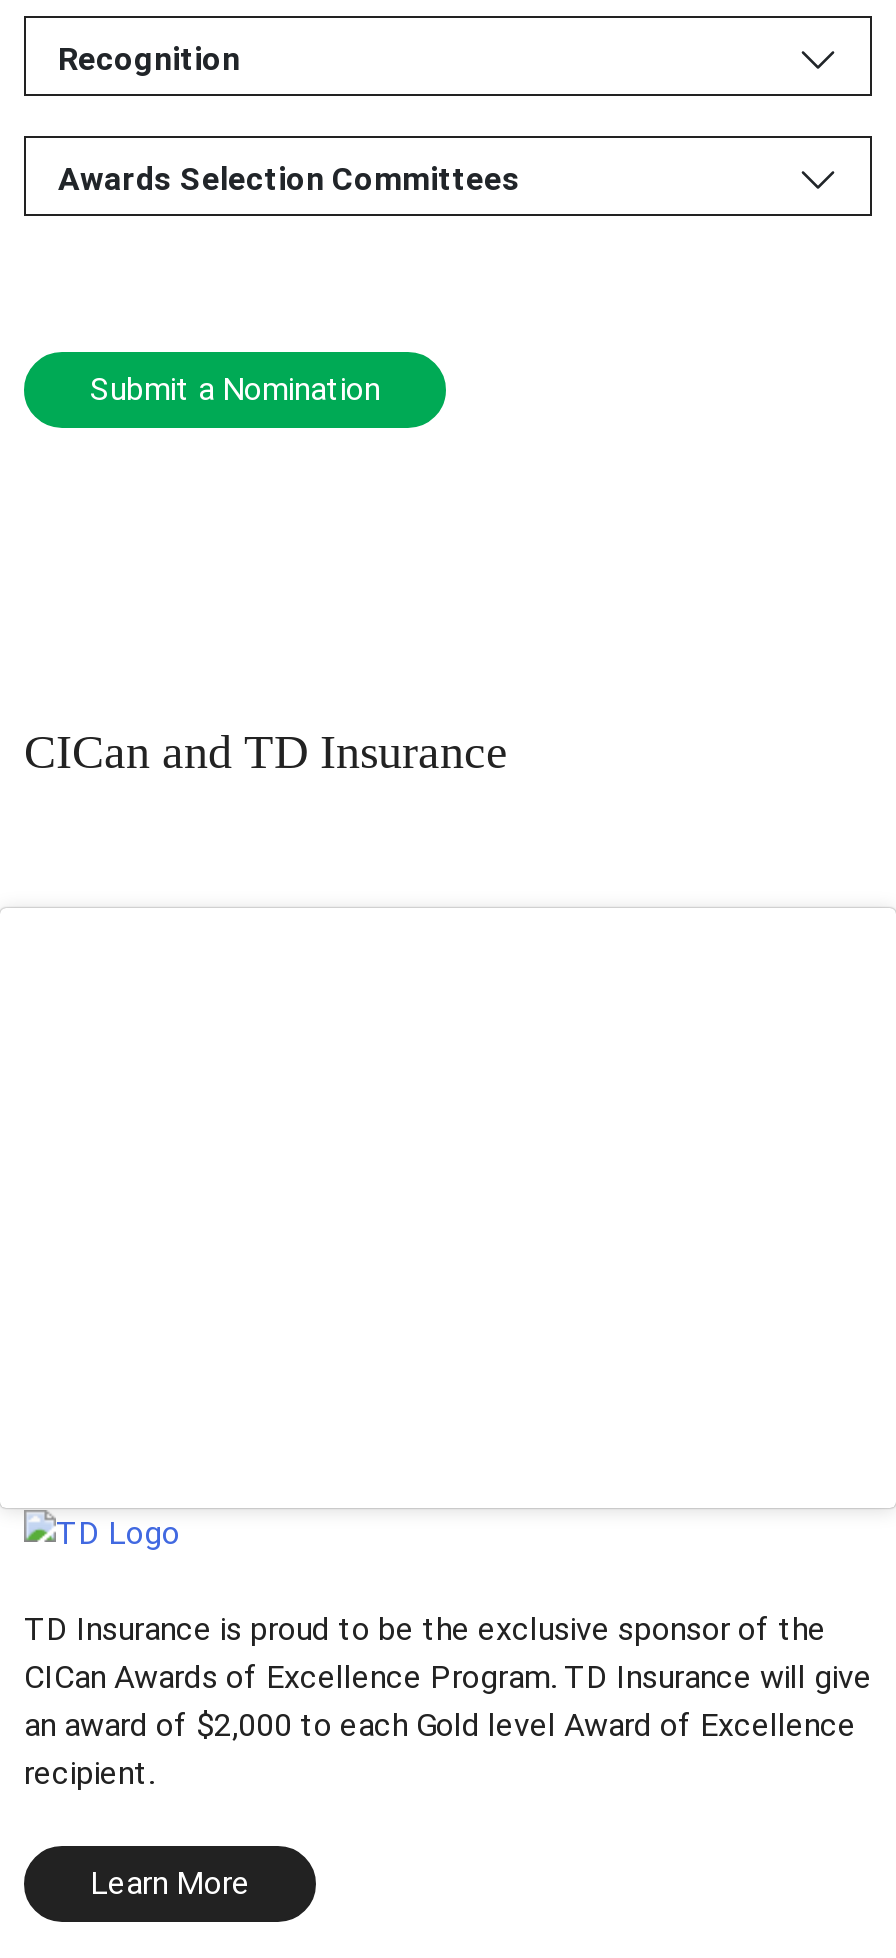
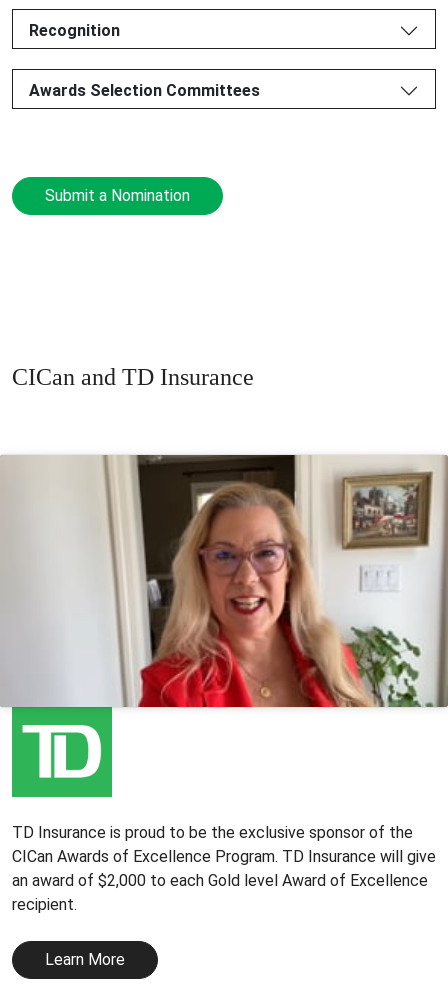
none -> [3,454,445,798] [image]

